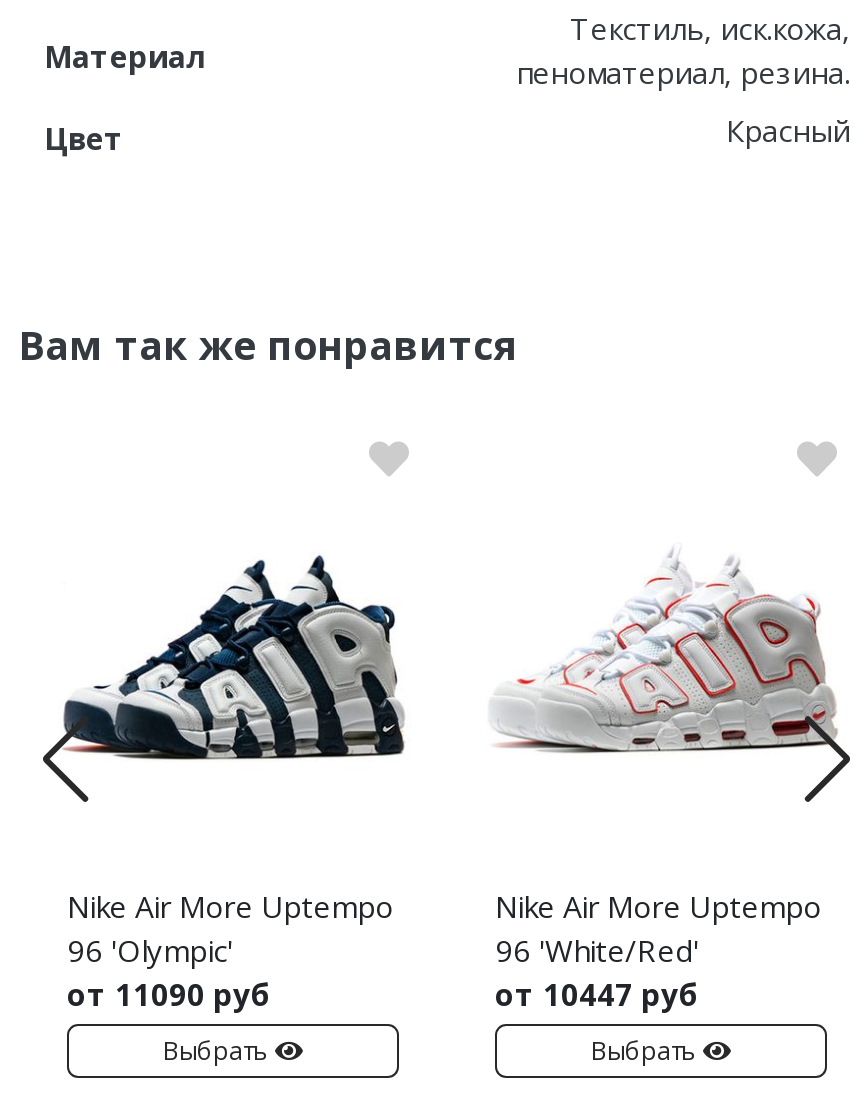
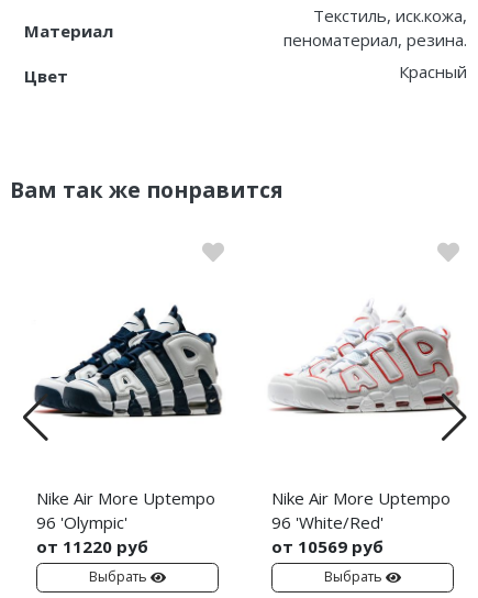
[67,975,271,1015] от 11090 руб -> [36,536,148,558] от 11220 руб
[495,975,699,1015] от 10447 руб -> [271,536,383,558] от 10569 руб

